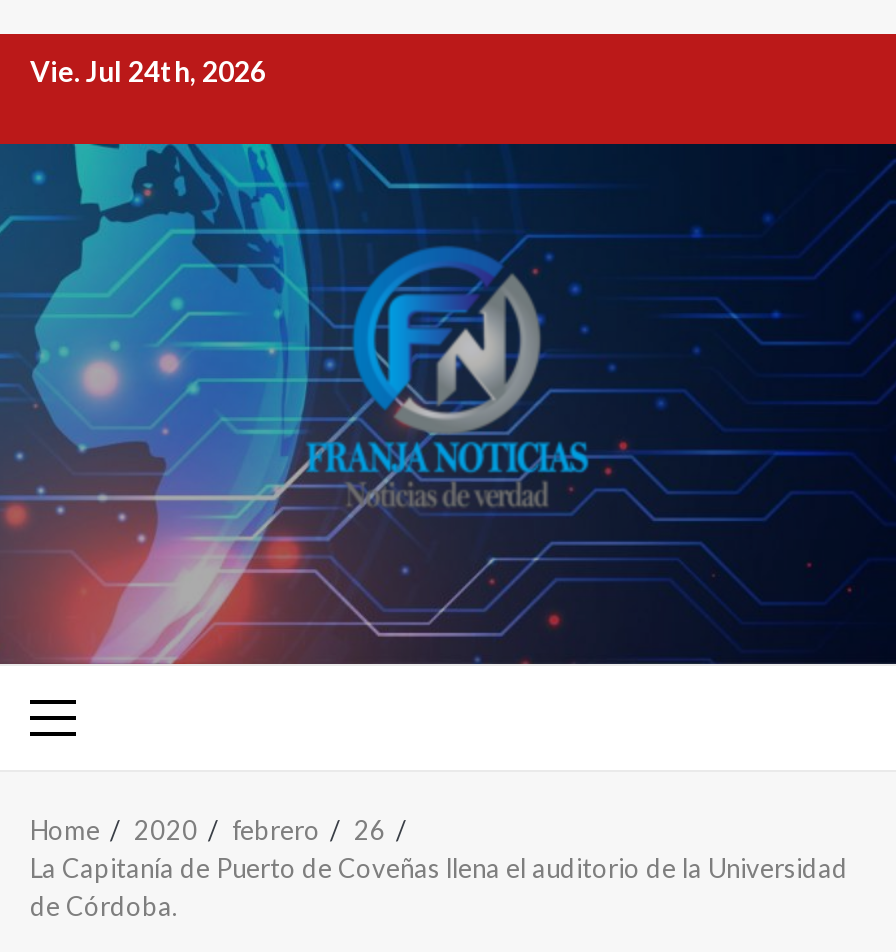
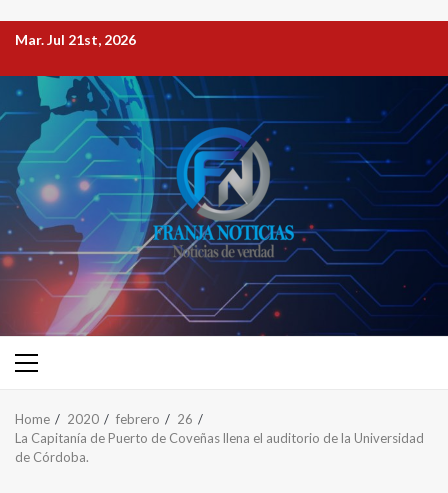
[30,53,266,87] Vie. Jul 24th, 2026 -> [15,30,136,47] Mar. Jul 21st, 2026

